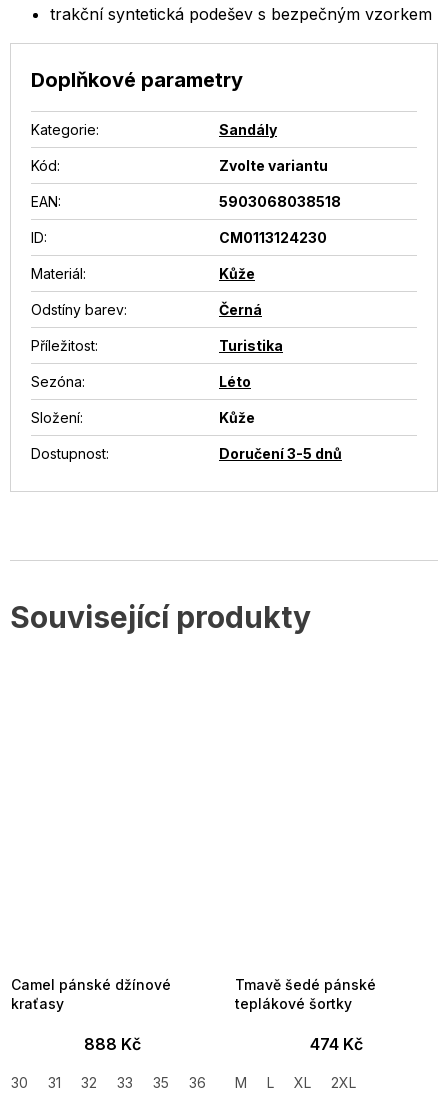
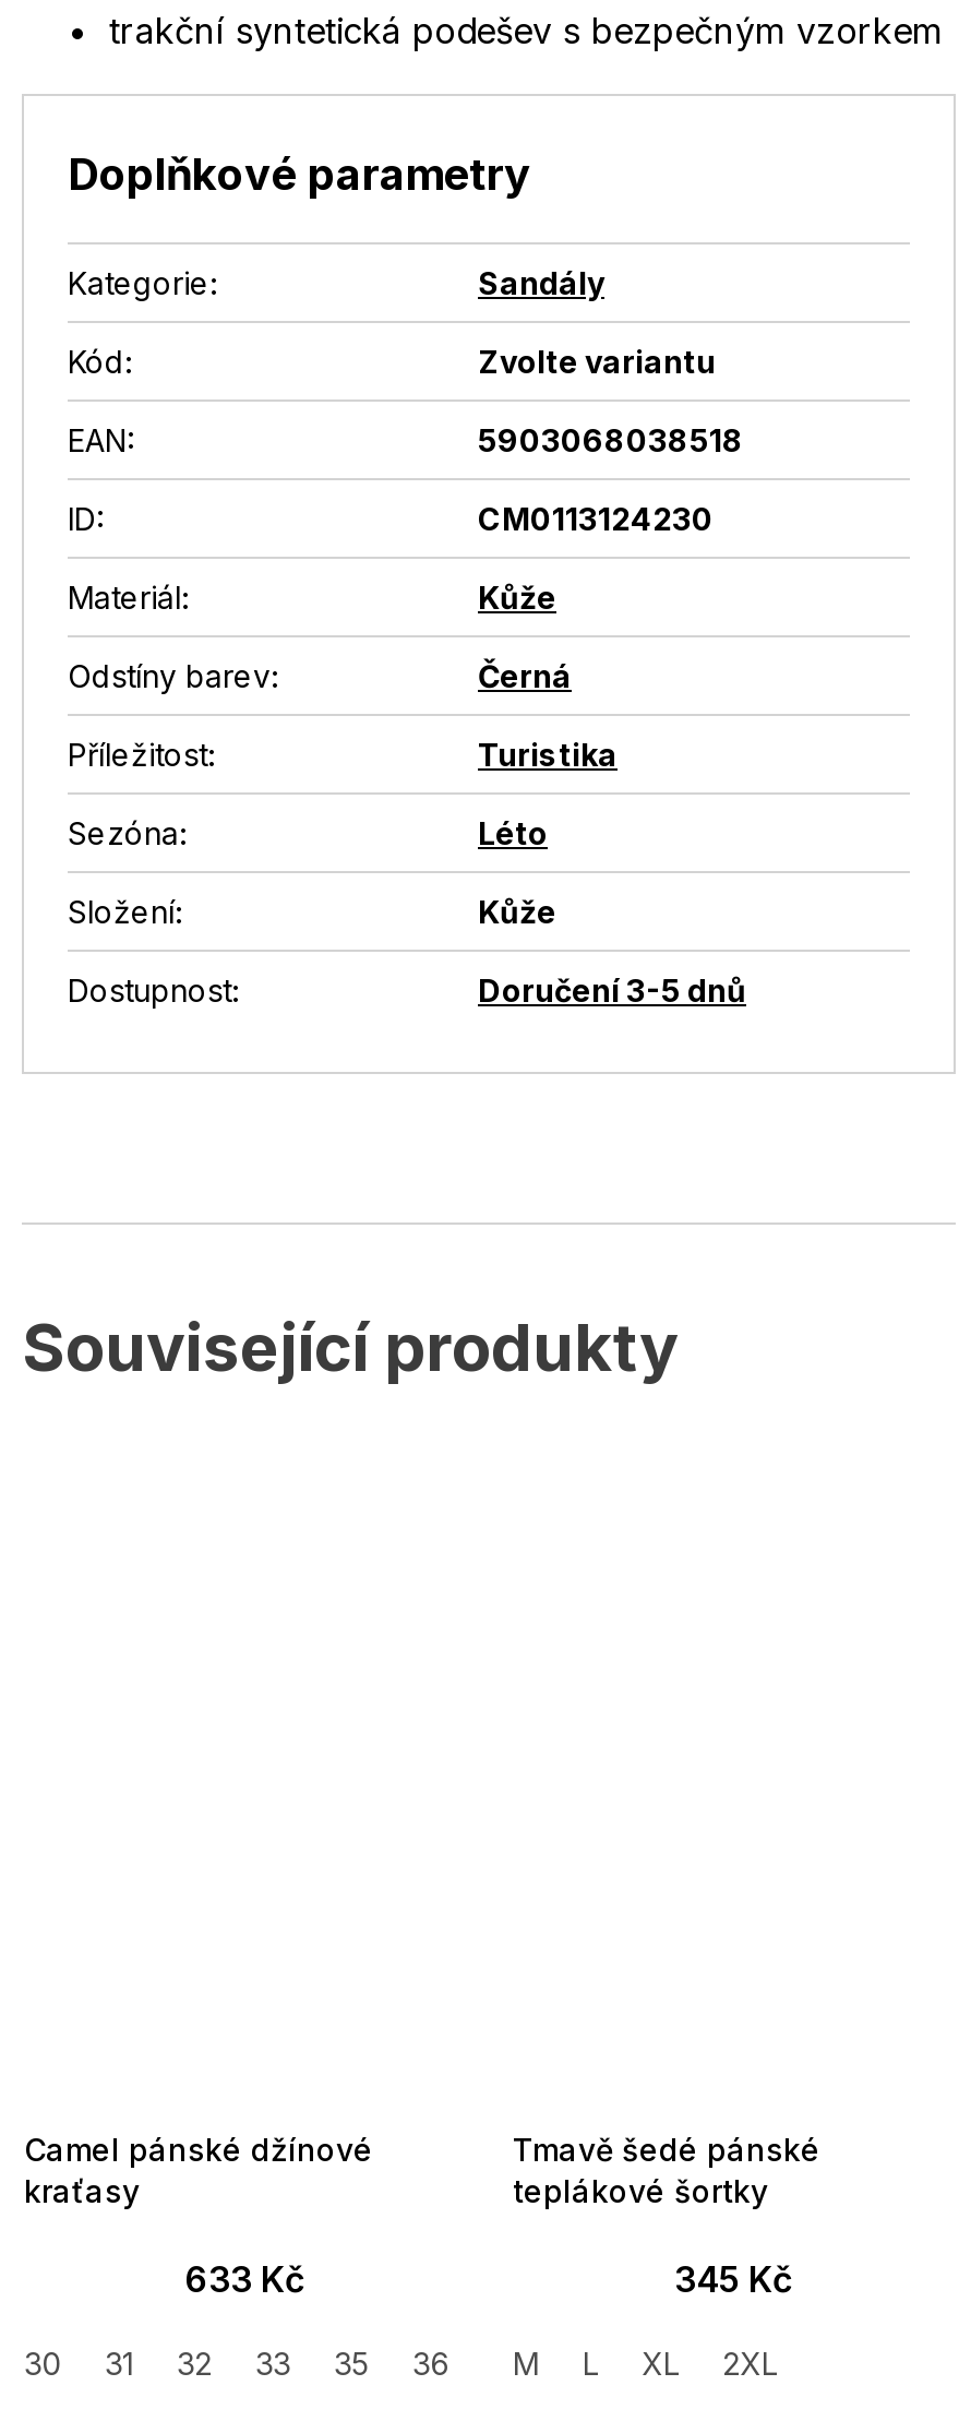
[83,1034,140,1054] 888 Kč -> [184,2256,304,2300] 633 Kč
[309,1034,362,1054] 474 Kč -> [674,2256,792,2300] 345 Kč

